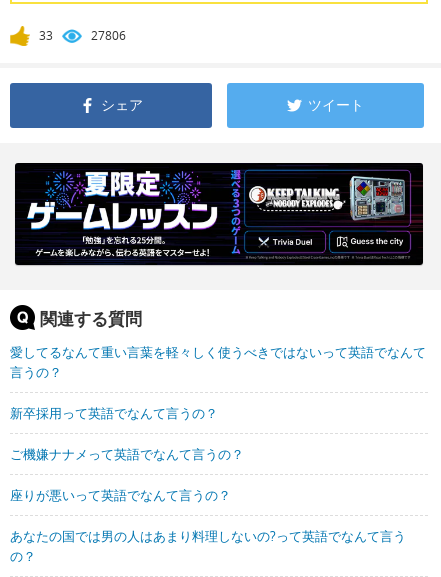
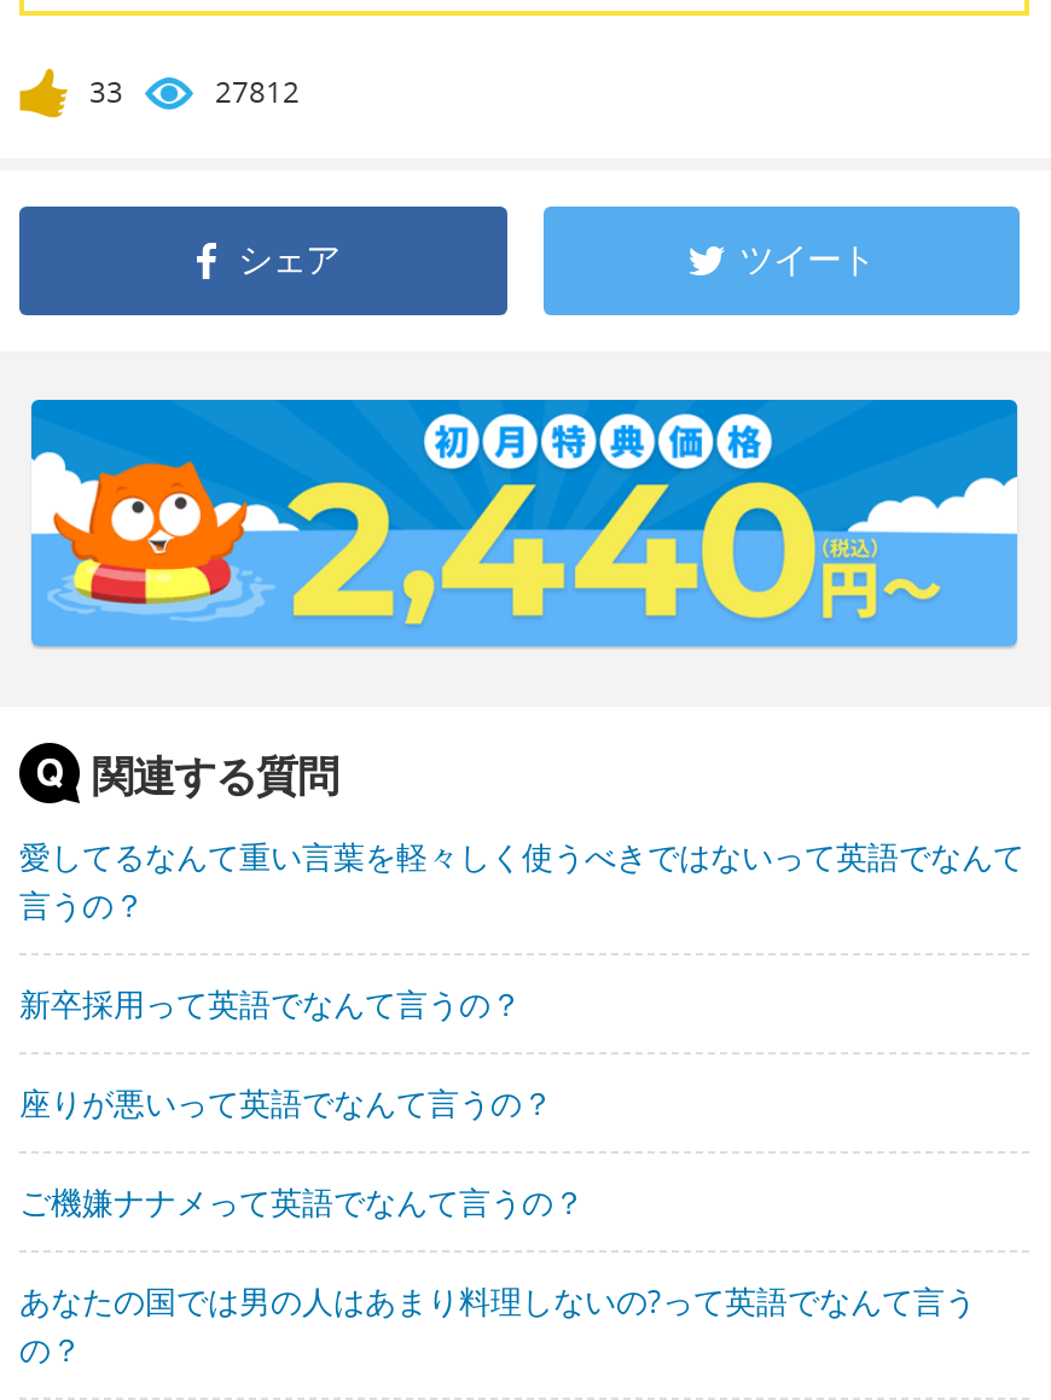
[91,27,126,44] 27806 -> [215,71,300,112] 27812
[14,162,424,266] [image] -> [29,397,1020,649] [image]
moved [10,445,244,463] -> [19,1180,585,1223]: ご機嫌ナナメって英語でなんて言うの？
moved [10,486,231,504] -> [19,1081,553,1124]: 座りが悪いって英語でなんて言うの？

